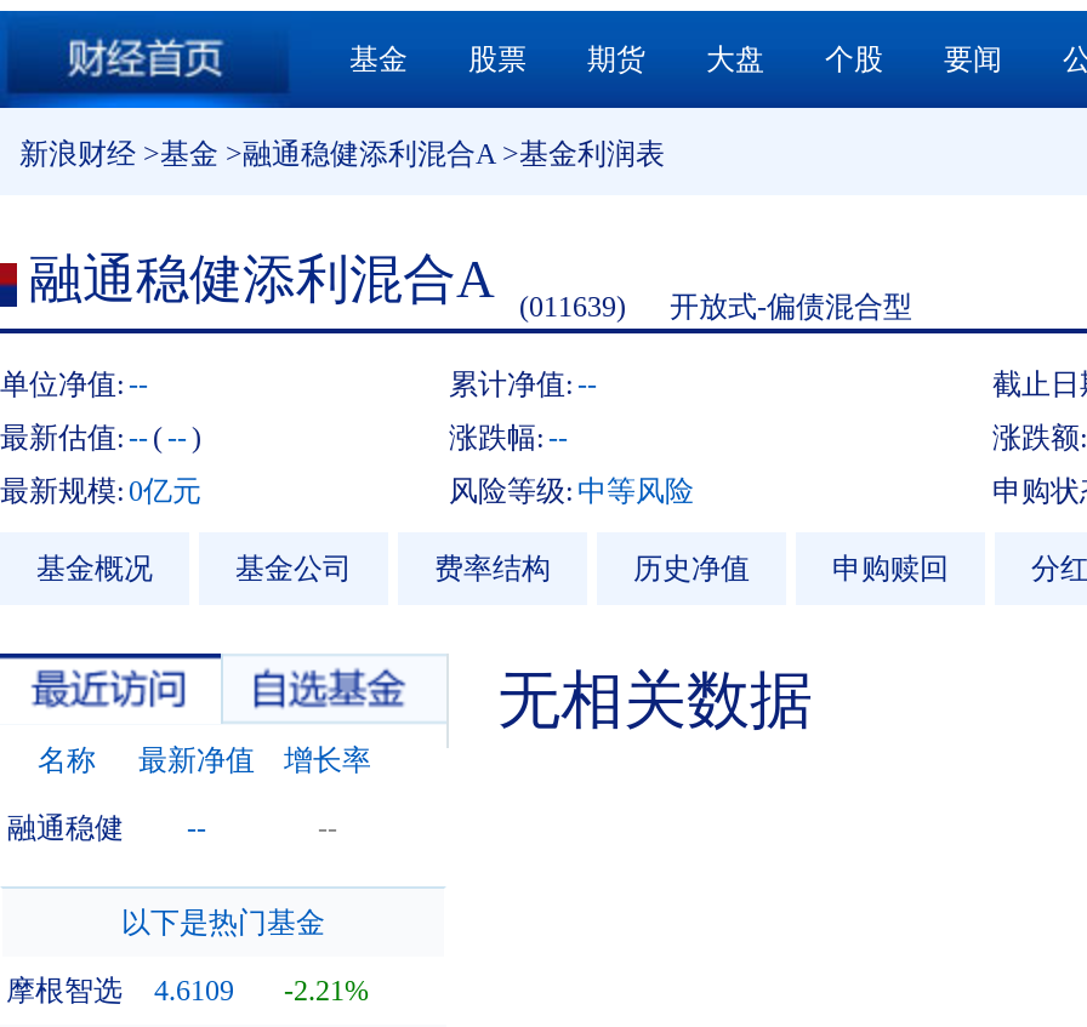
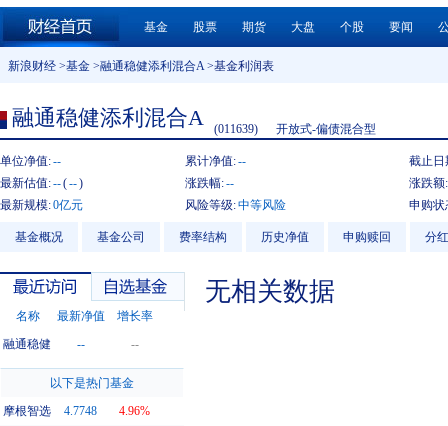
[154,974,234,1008] 4.6109 -> [63,404,96,418] 4.7748
[284,974,369,1008] -2.21% -> [119,404,150,418] 4.96%

